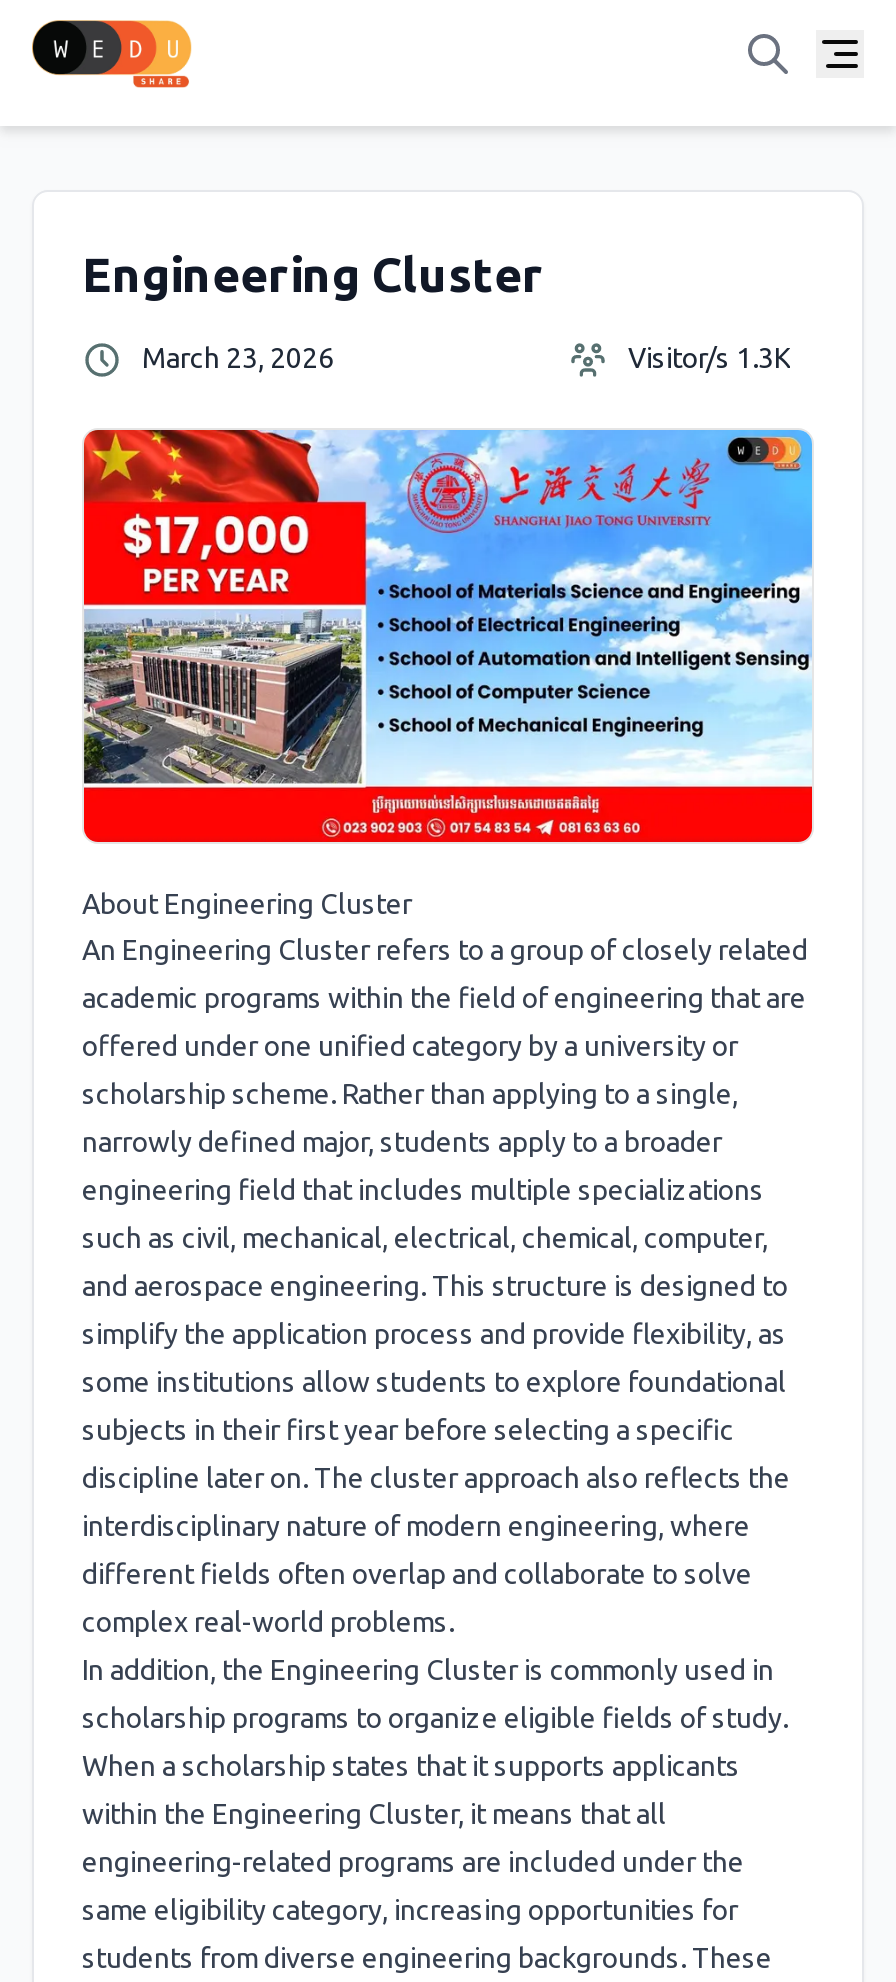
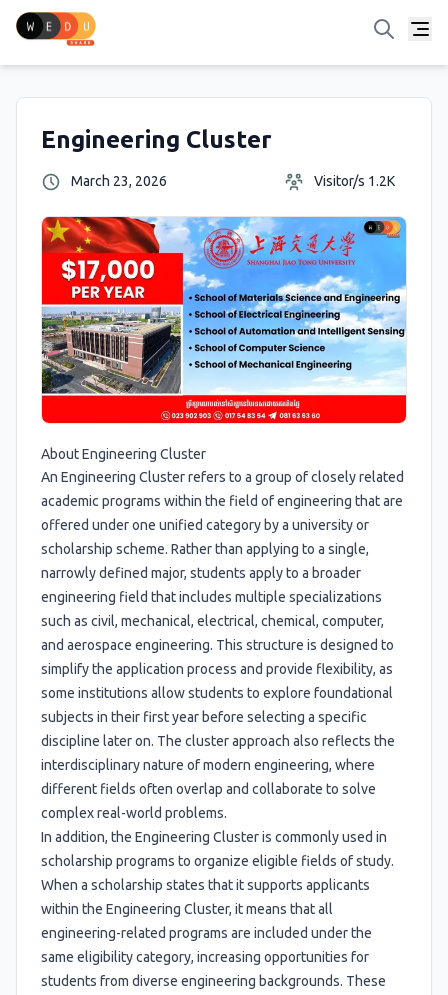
[628,342,790,374] Visitor/s 1.3K -> [314,173,395,189] Visitor/s 1.2K

